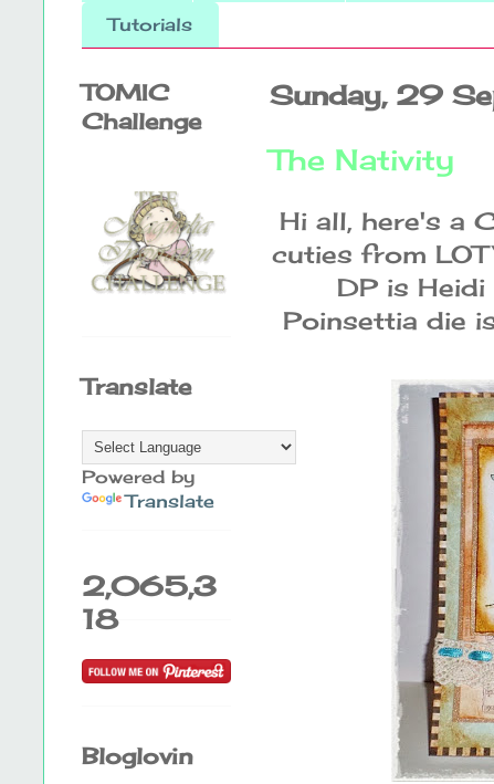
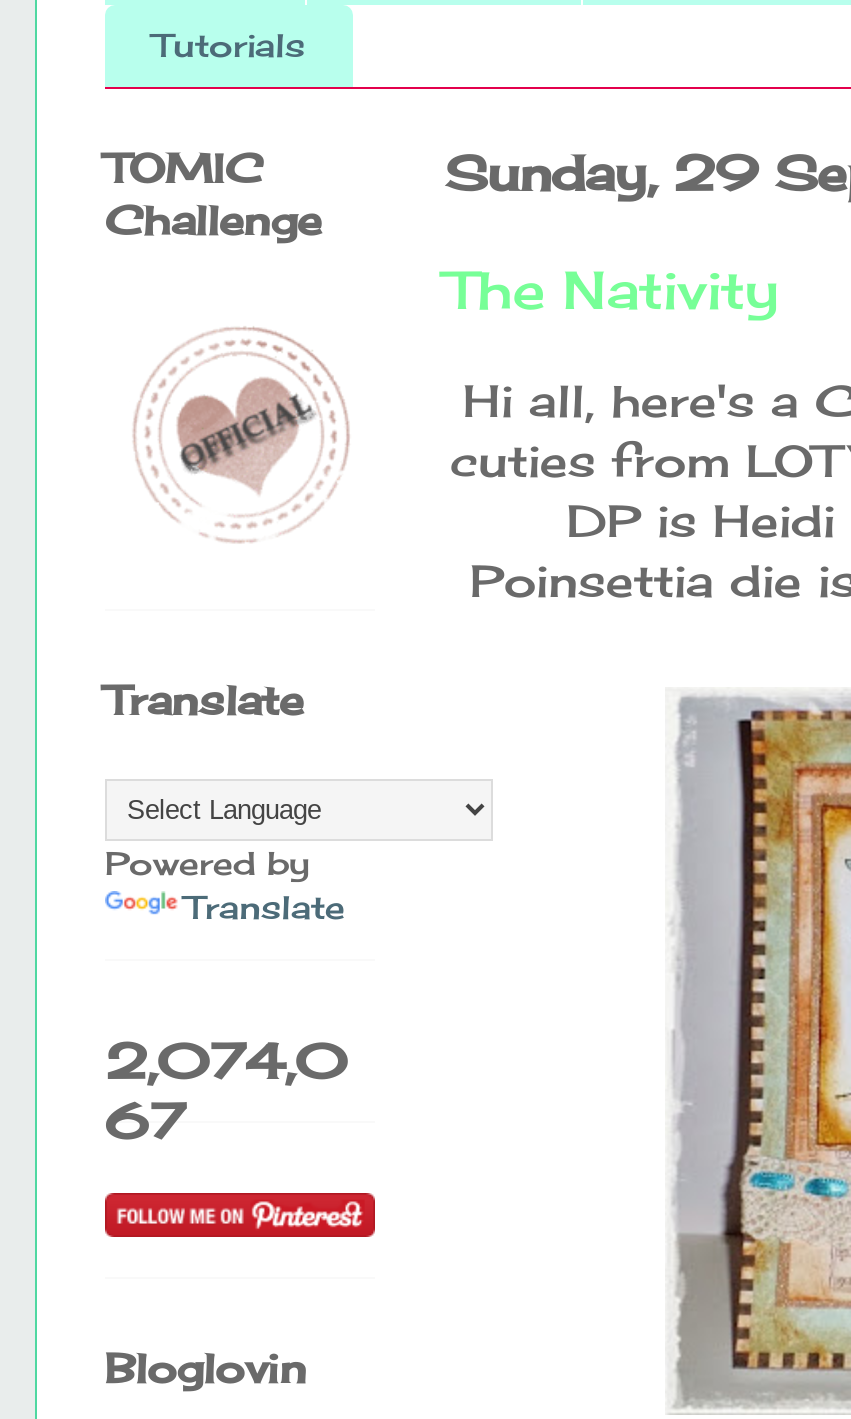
[91,181,225,293] [image] -> [123,327,363,543] [image]
[82,569,217,603] 2,065,3 -> [105,1031,347,1091] 2,074,0
[82,603,118,636] 18 -> [105,1091,185,1151] 67

